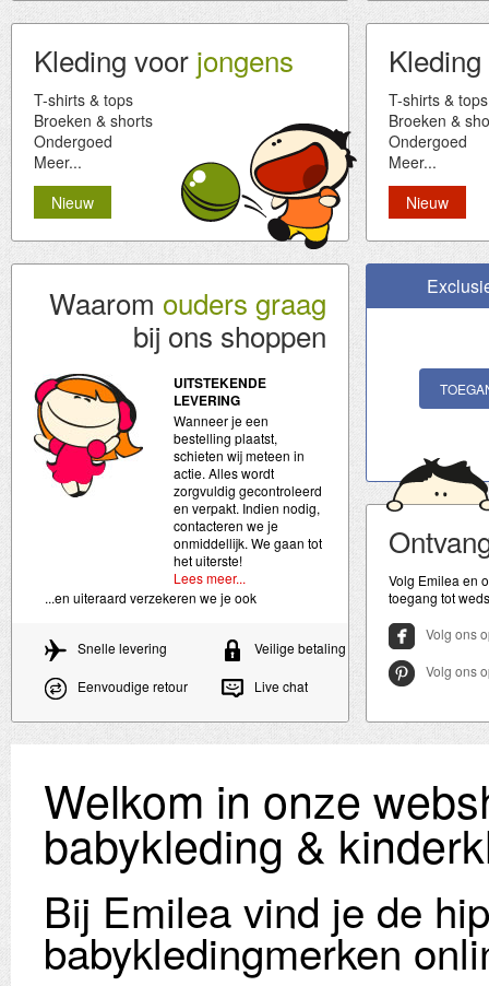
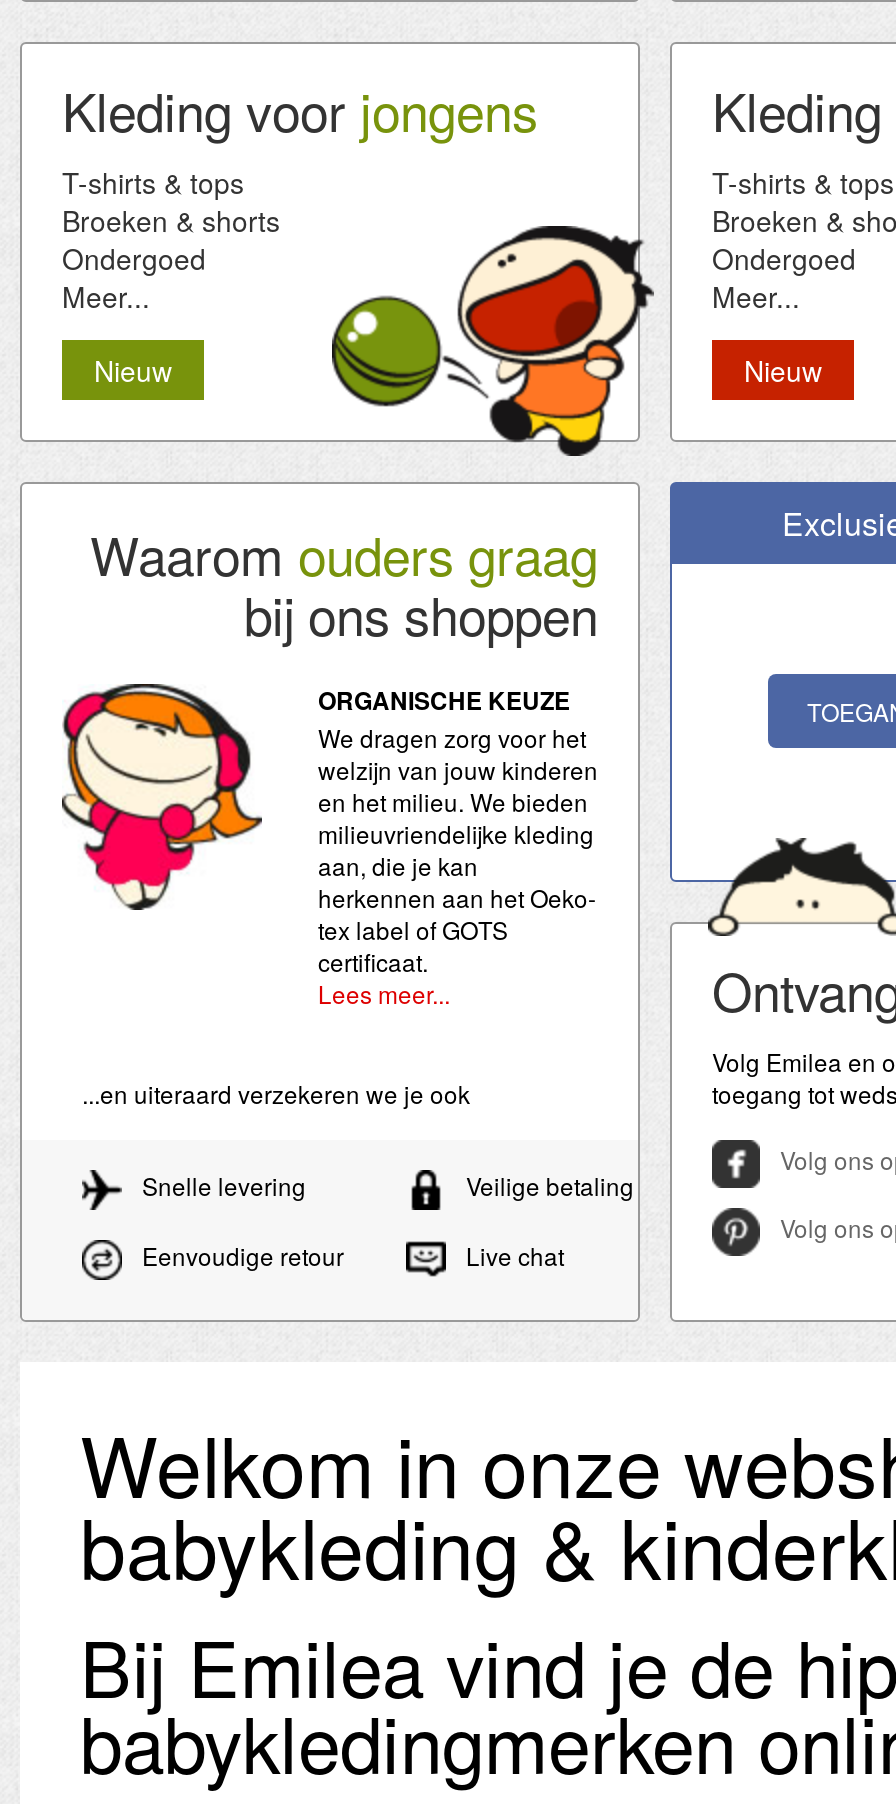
[174,373,322,570] UITSTEKENDE | LEVERING | Wanneer je een | bestelling plaatst, | schieten wij meteen in | actie. Alles wordt | zorgvuldig gecontroleerd | en verpakt. Indien nodig, | contacteren we je | onmiddellijk. We gaan tot | het uiterste! -> [318,682,598,978] ORGANISCHE KEUZE | We dragen zorg voor het | welzijn van jouw kinderen | en het milieu. We bieden | milieuvriendelijke kleding | aan, die je kan | herkennen aan het Oeko- | tex label of GOTS | certificaat.
moved [174,568,246,587] -> [318,976,450,1010]: Lees meer...

